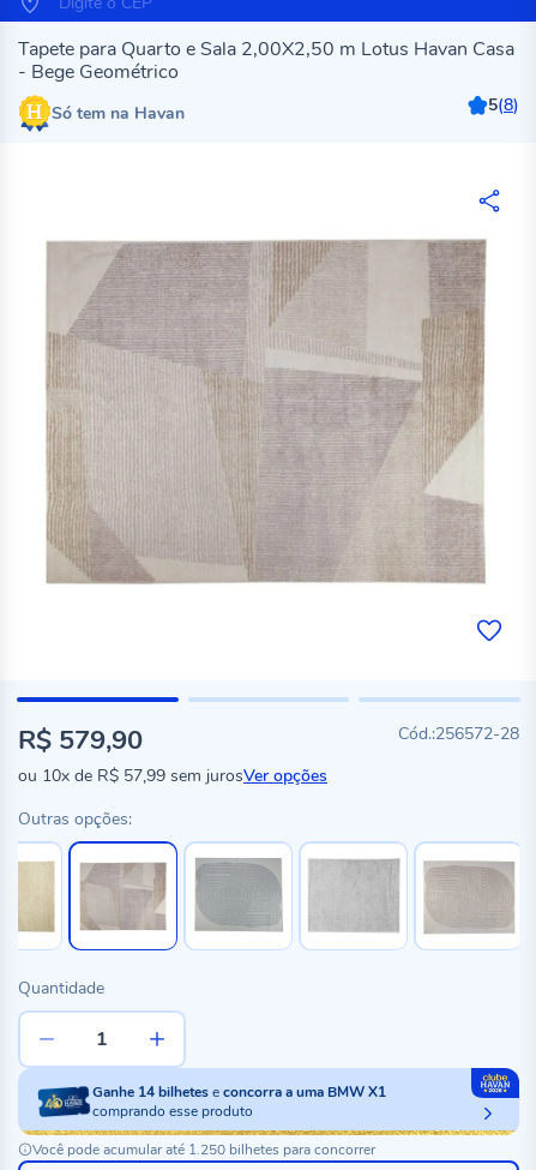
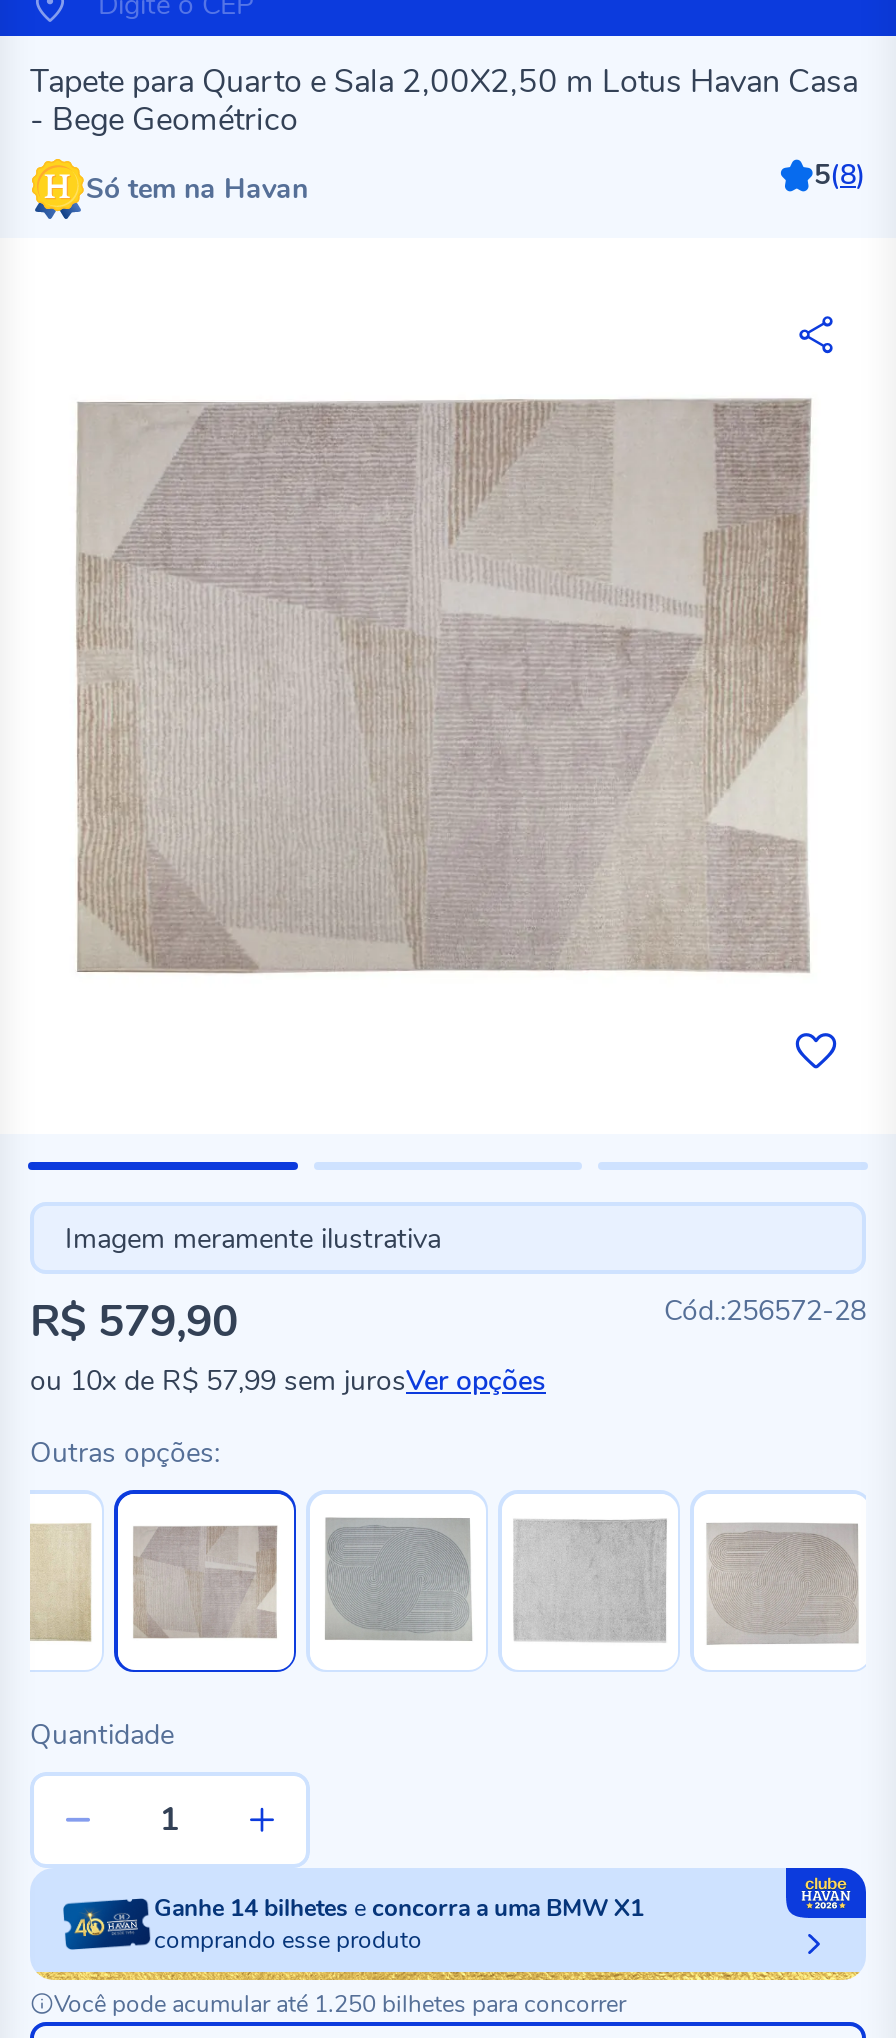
none -> [65,1219,441,1257] Imagem meramente ilustrativa

